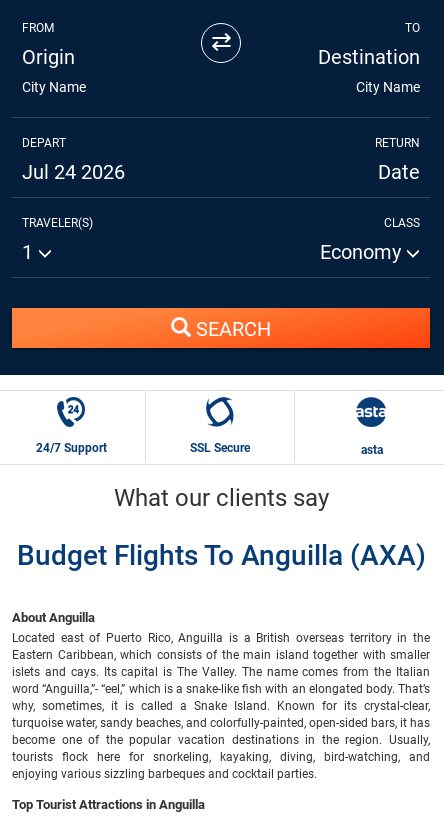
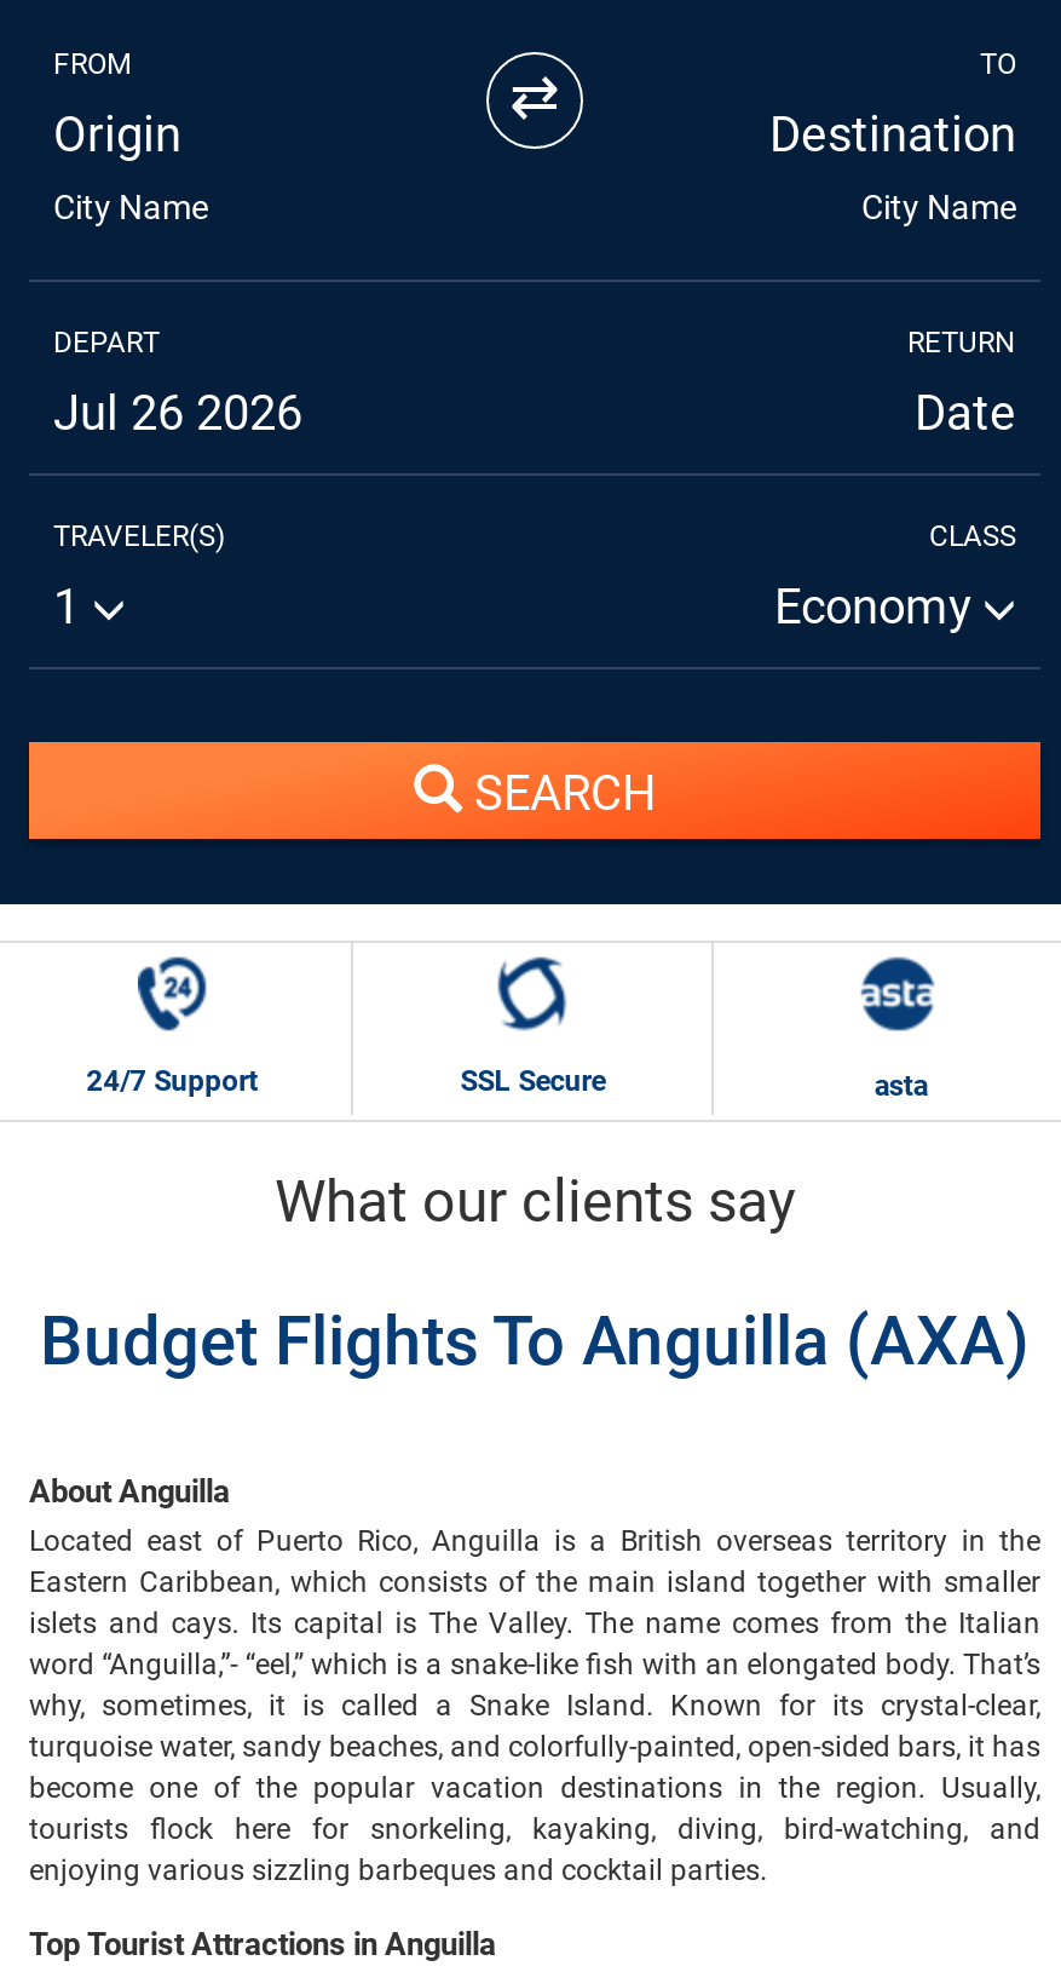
[22,160,125,184] Jul 24 2026 -> [53,384,302,442] Jul 26 2026

